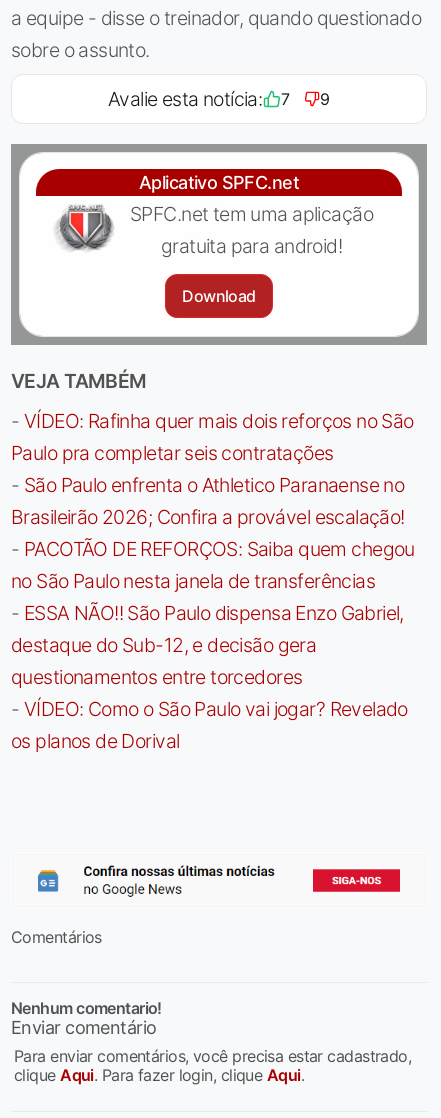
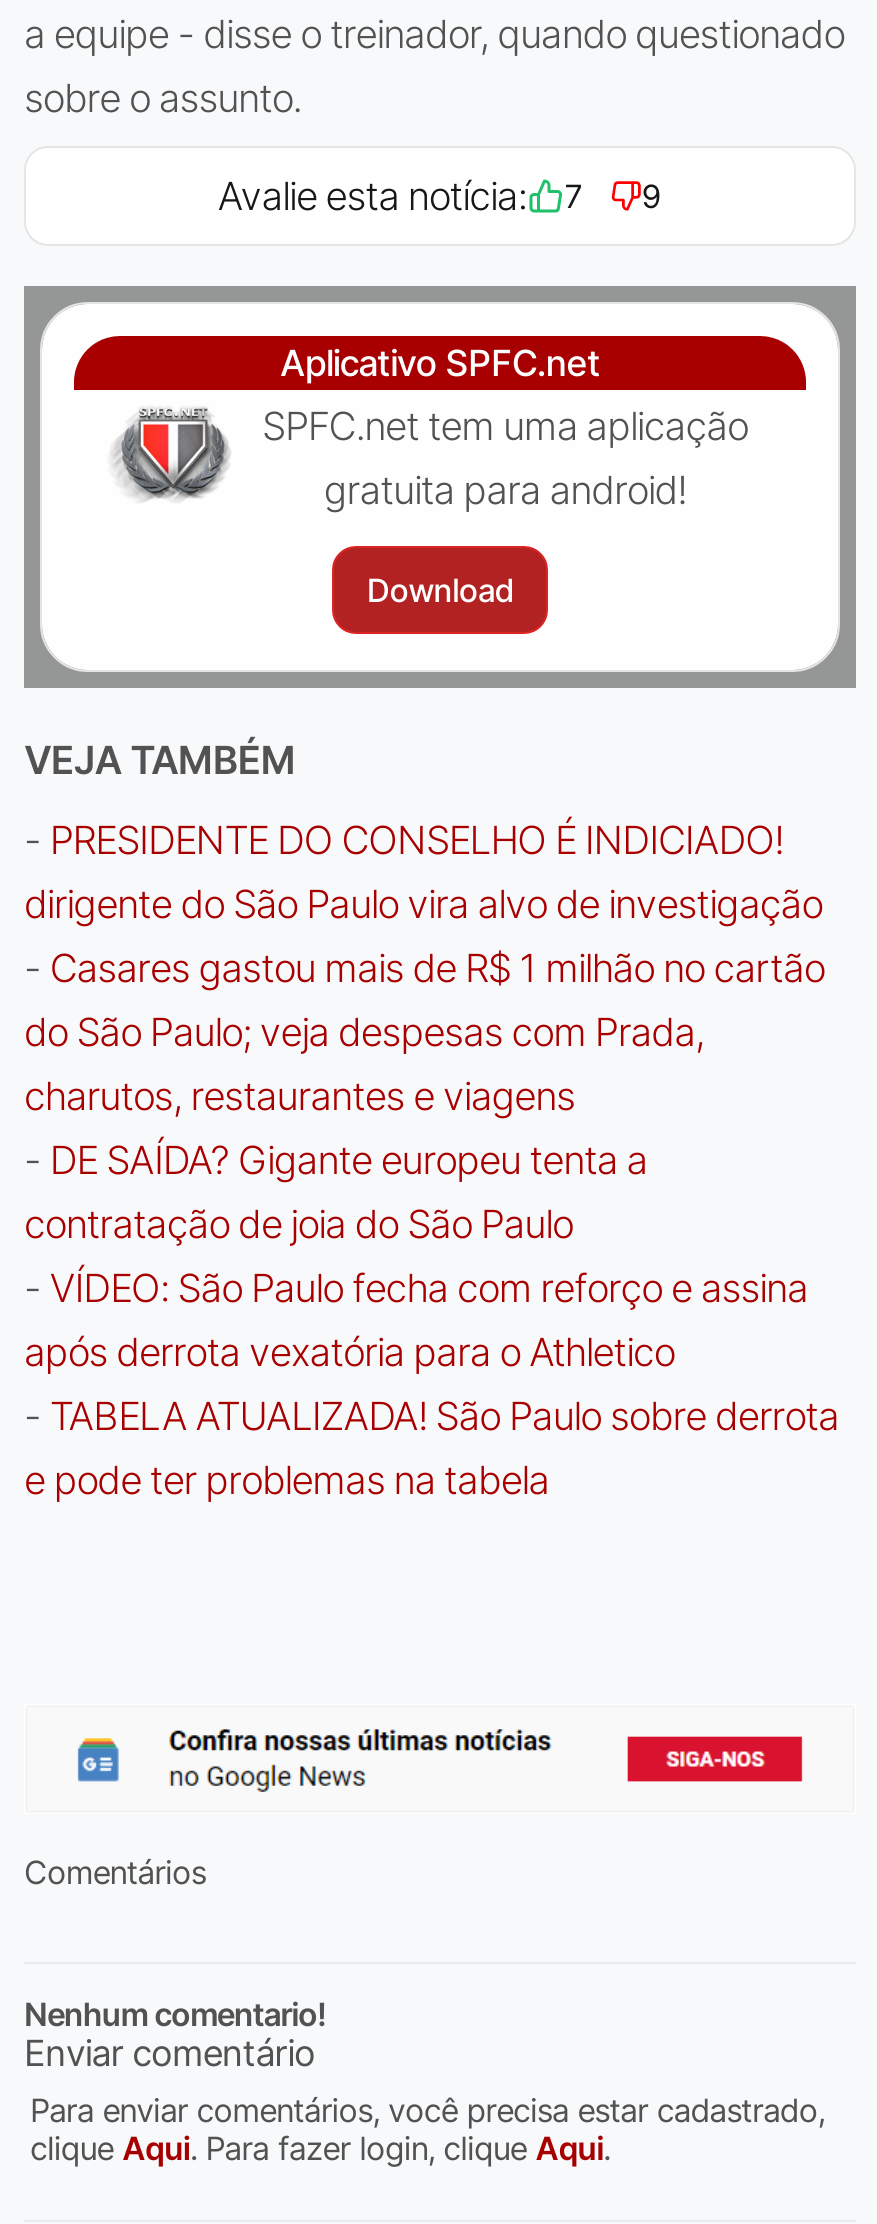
[11,409,415,753] - VÍDEO: Rafinha quer mais dois reforços no São | Paulo pra completar seis contratações | - São Paulo enfrenta o Athletico Paranaense no | Brasileirão 2026; Confira a provável escalação! | - PACOTÃO DE REFORÇOS: Saiba quem chegou | no São Paulo nesta janela de transferências | - ESSA NÃO!! São Paulo dispensa Enzo Gabriel, | destaque do Sub-12, e decisão gera | questionamentos entre torcedores | - VÍDEO: Como o São Paulo vai jogar? Revelado | os planos de Dorival -> [24,815,839,1503] - PRESIDENTE DO CONSELHO É INDICIADO! | dirigente do São Paulo vira alvo de investigação | - Casares gastou mais de R$ 1 milhão no cartão | do São Paulo; veja despesas com Prada, | charutos, restaurantes e viagens | - DE SAÍDA? Gigante europeu tenta a | contratação de joia do São Paulo | - VÍDEO: São Paulo fecha com reforço e assina | após derrota vexatória para o Athletico | - TABELA ATUALIZADA! São Paulo sobre derrota | e pode ter problemas na tabela

